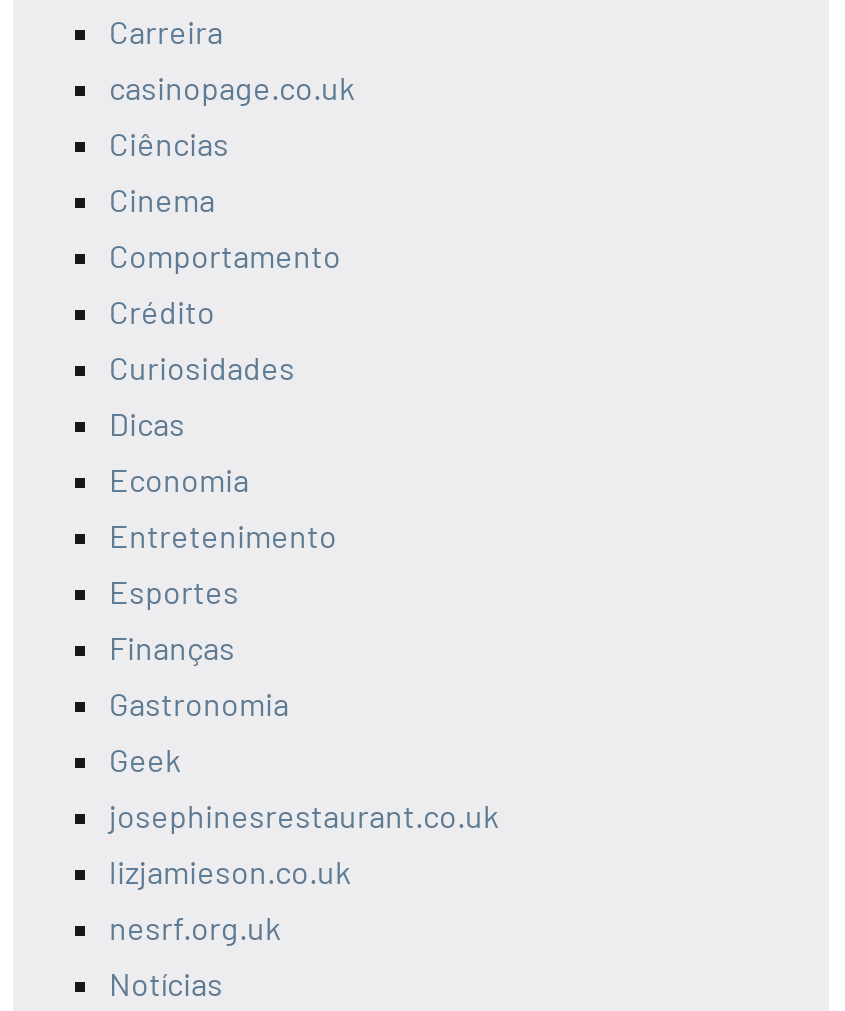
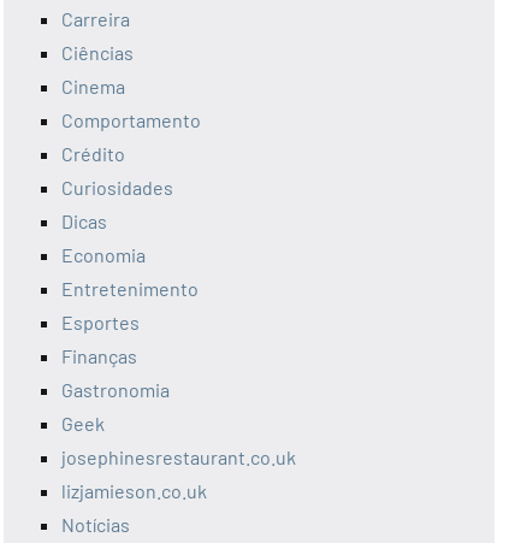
[109,68,355,106] casinopage.co.uk -> none
[109,908,281,946] nesrf.org.uk -> none

